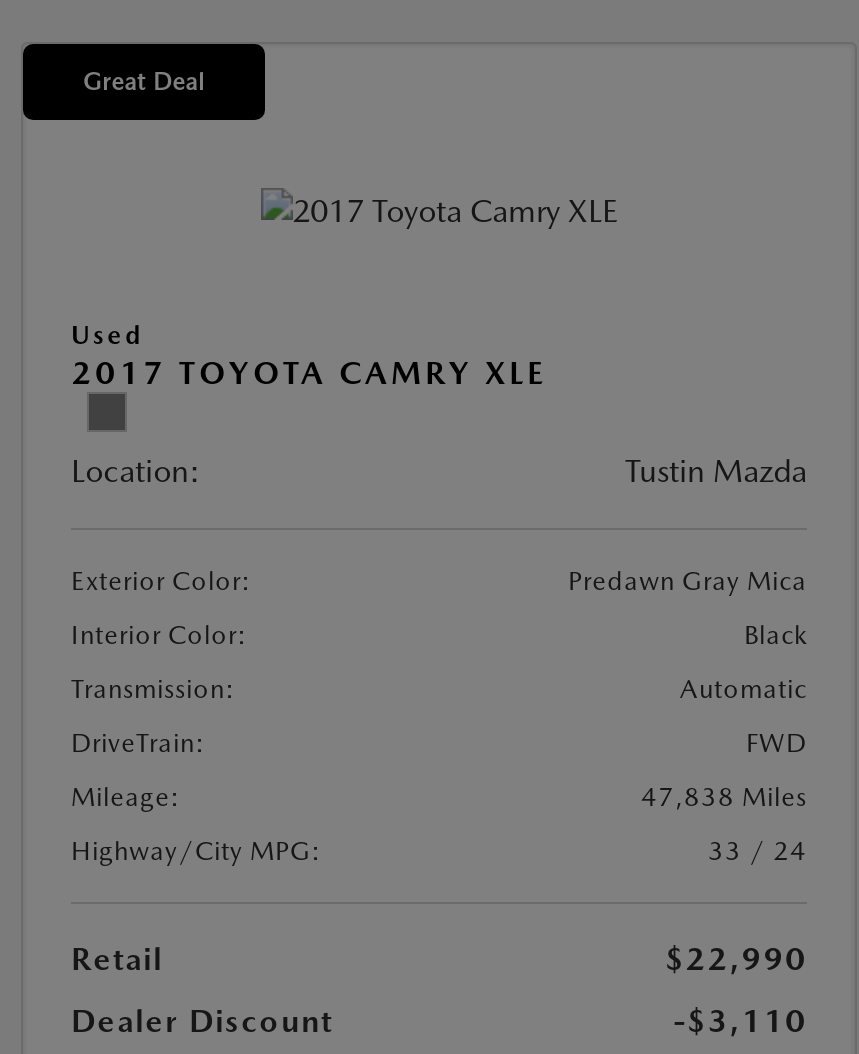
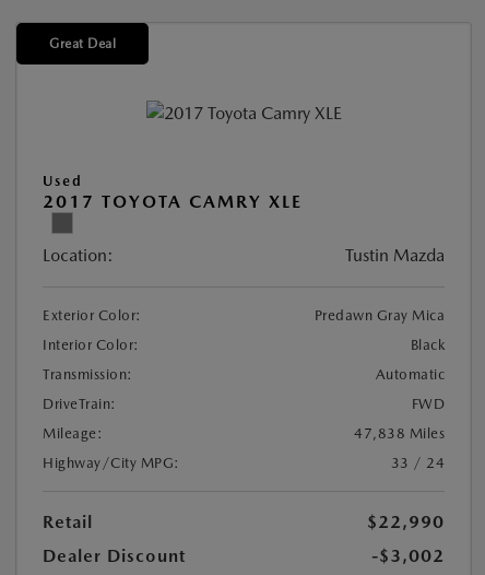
[673,1001,807,1039] -$3,110 -> [371,546,445,567] -$3,002

